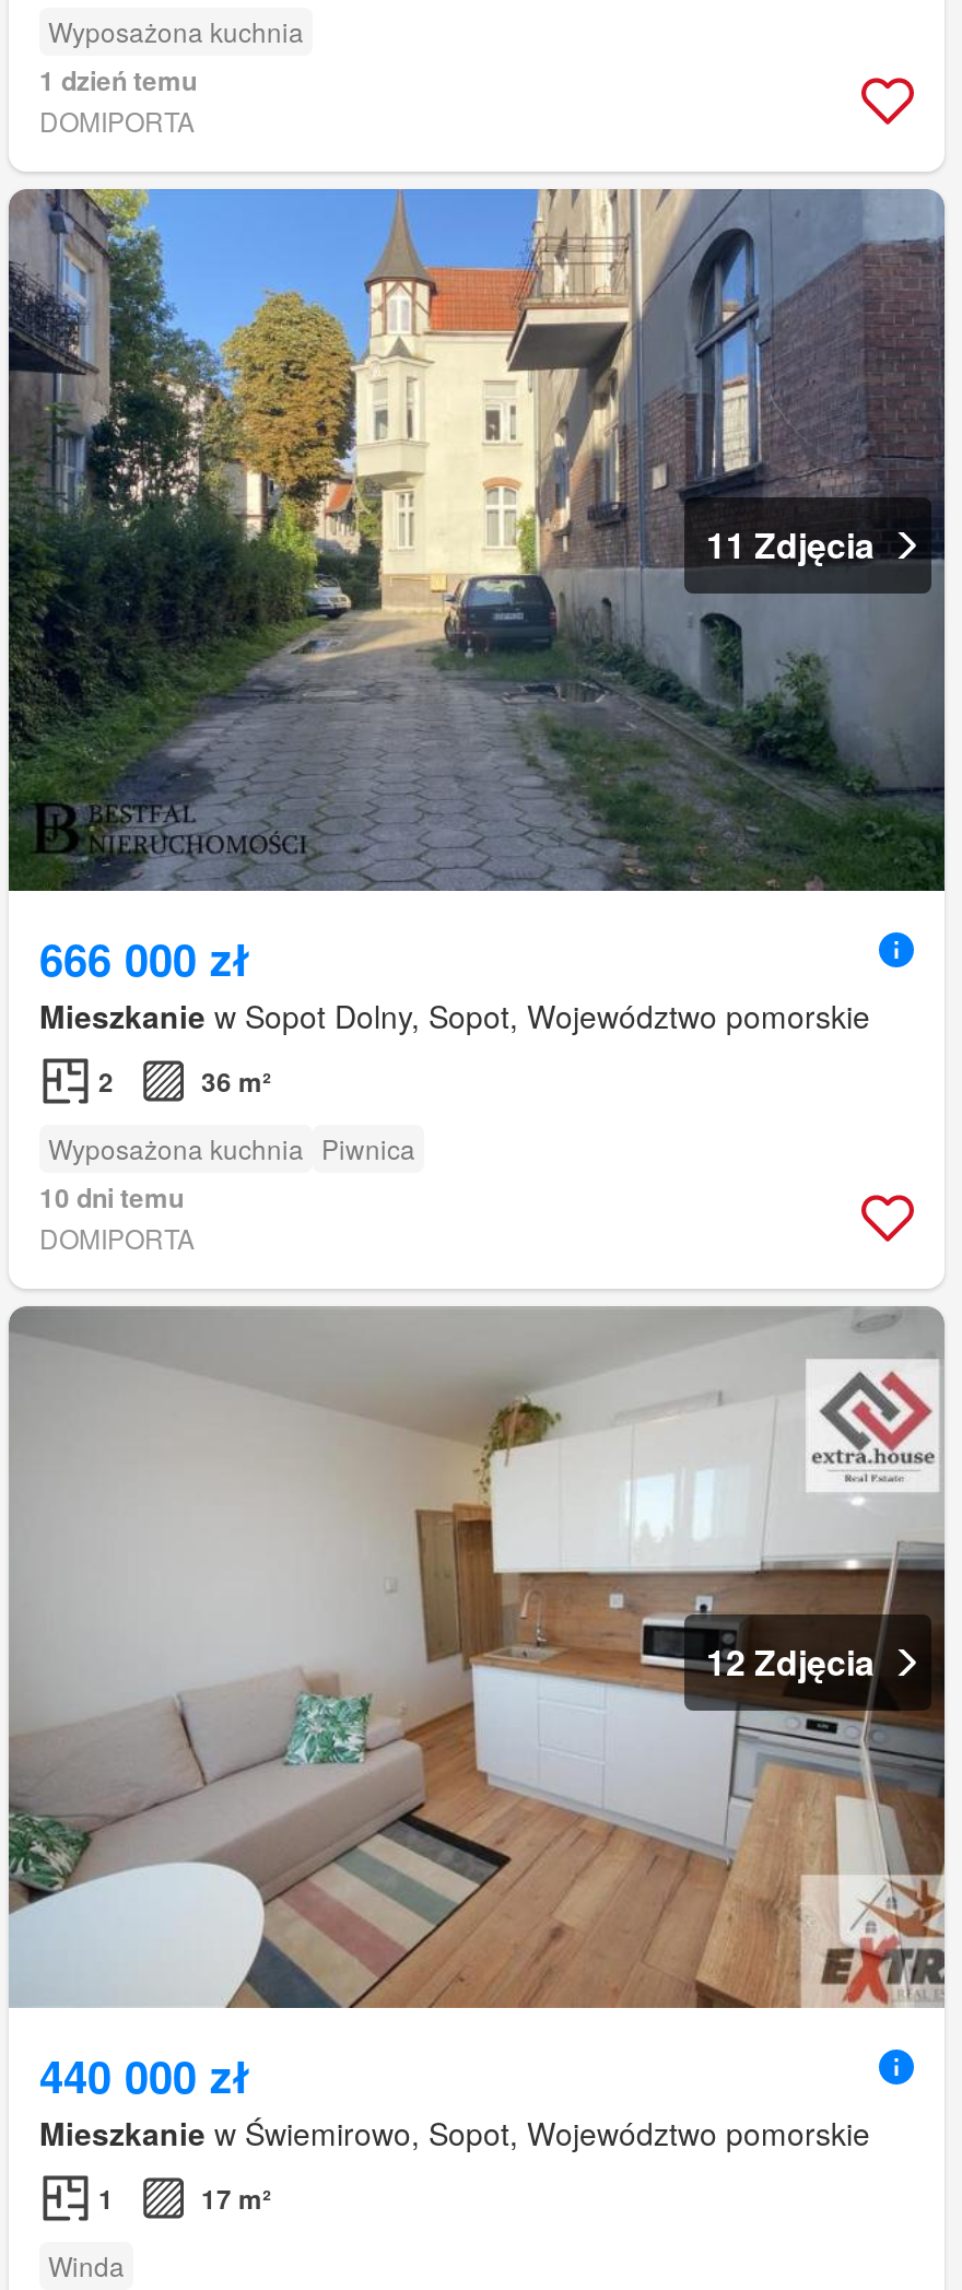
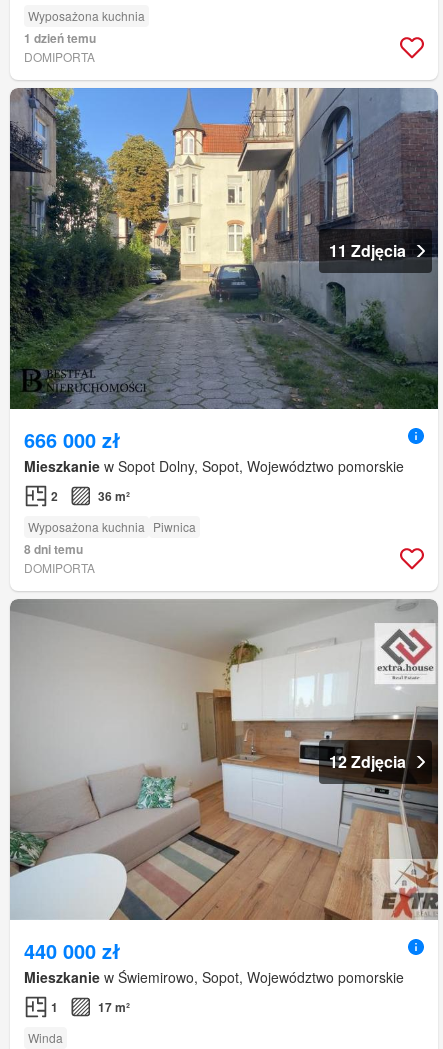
[39,1177,184,1216] 10 dni temu -> [24,540,83,558] 8 dni temu

